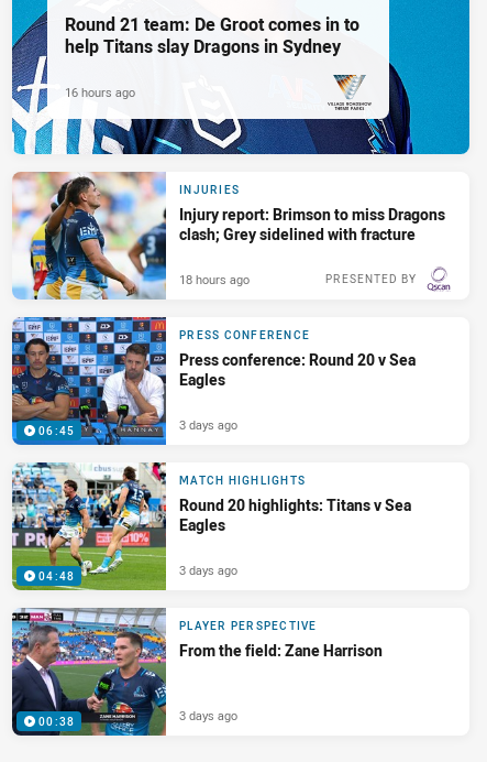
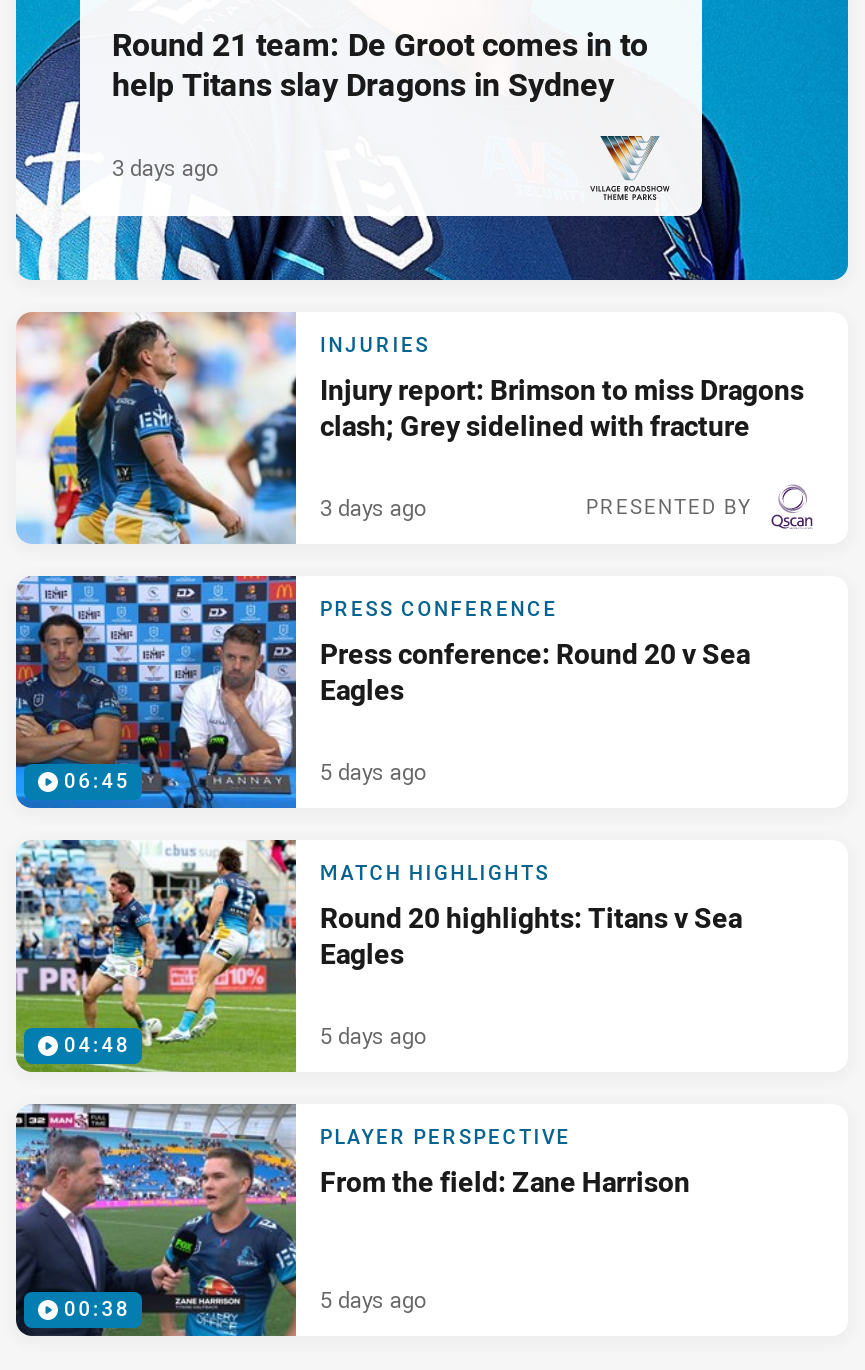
[65,84,135,100] 16 hours ago -> [112,152,218,182] 3 days ago
[179,271,250,288] 18 hours ago -> [320,492,426,522] 3 days ago
[179,416,237,433] 3 days ago -> [320,756,426,786] 5 days ago
[179,562,237,578] 3 days ago -> [320,1020,426,1050] 5 days ago
[179,707,237,724] 3 days ago -> [320,1284,426,1314] 5 days ago

